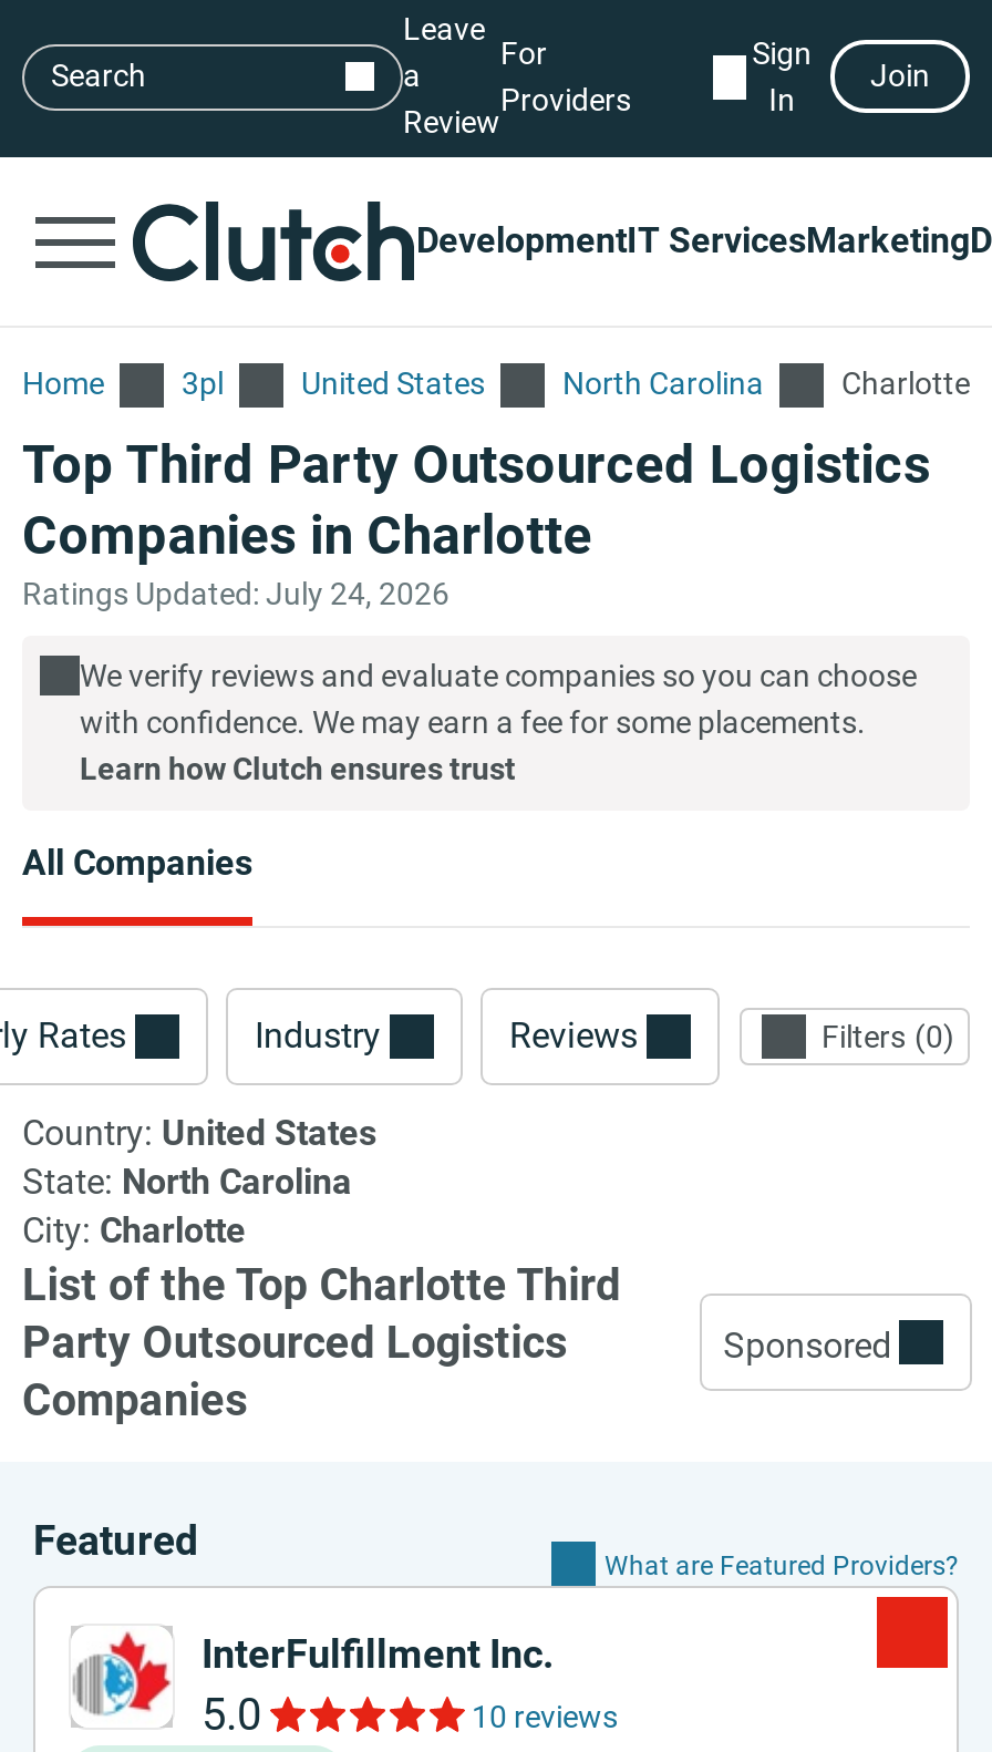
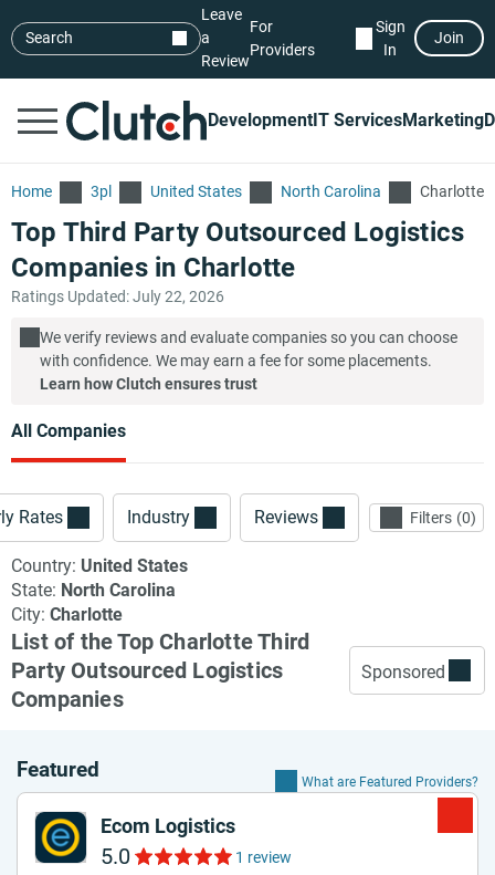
[22,576,449,611] Ratings Updated: July 24, 2026 -> [11,288,224,305] Ratings Updated: July 22, 2026
[71,1626,554,1728] [image] | InterFulfillment Inc. -> [34,811,235,864] [image] | Ecom Logistics
[472,1699,618,1734] 10 reviews -> [235,848,292,866] 1 review

